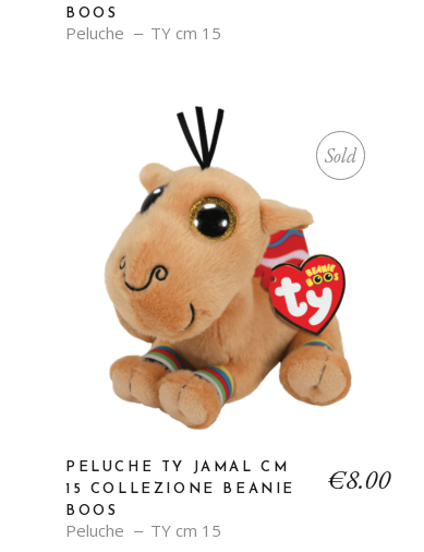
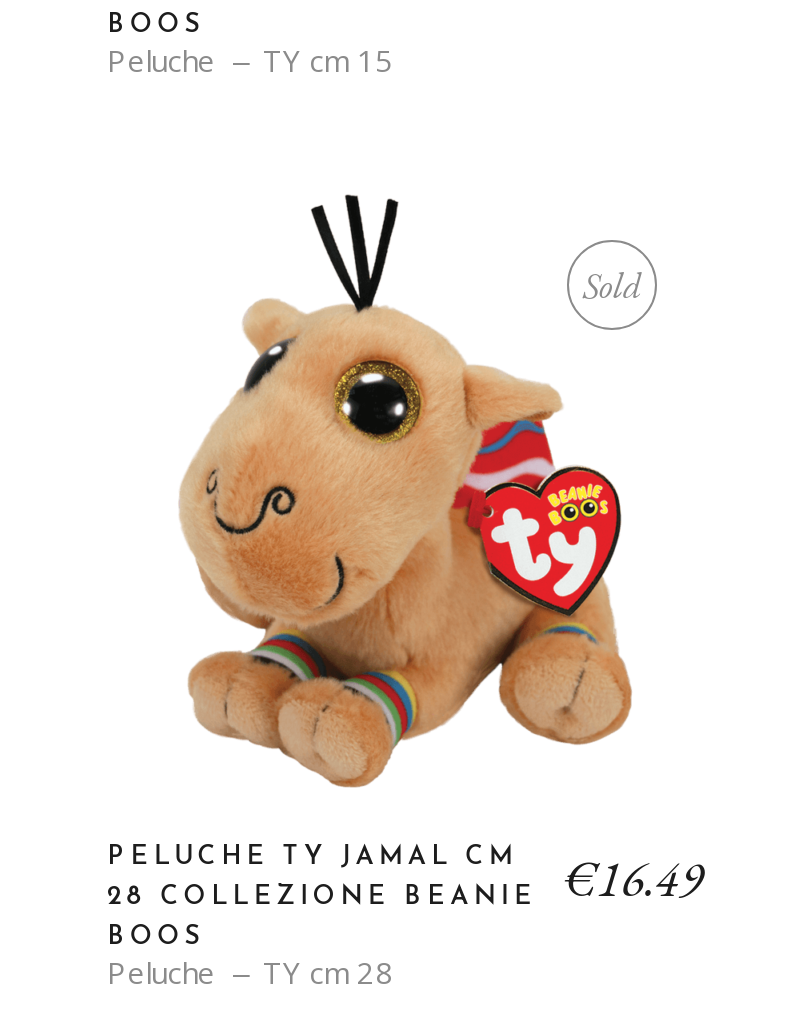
[328,461,390,496] €8.00 -> [565,846,703,910] €16.49
[65,482,295,496] 15 COLLEZIONE BEANIE -> [107,884,537,910] 28 COLLEZIONE BEANIE
[65,519,221,541] Peluche TY cm 15 -> [107,952,393,992] Peluche TY cm 28

